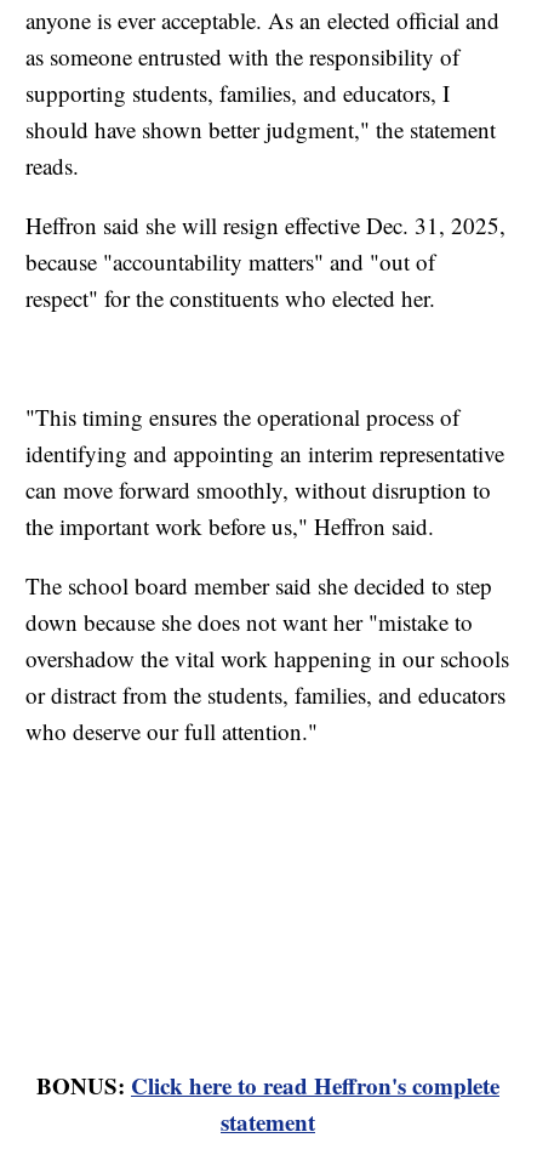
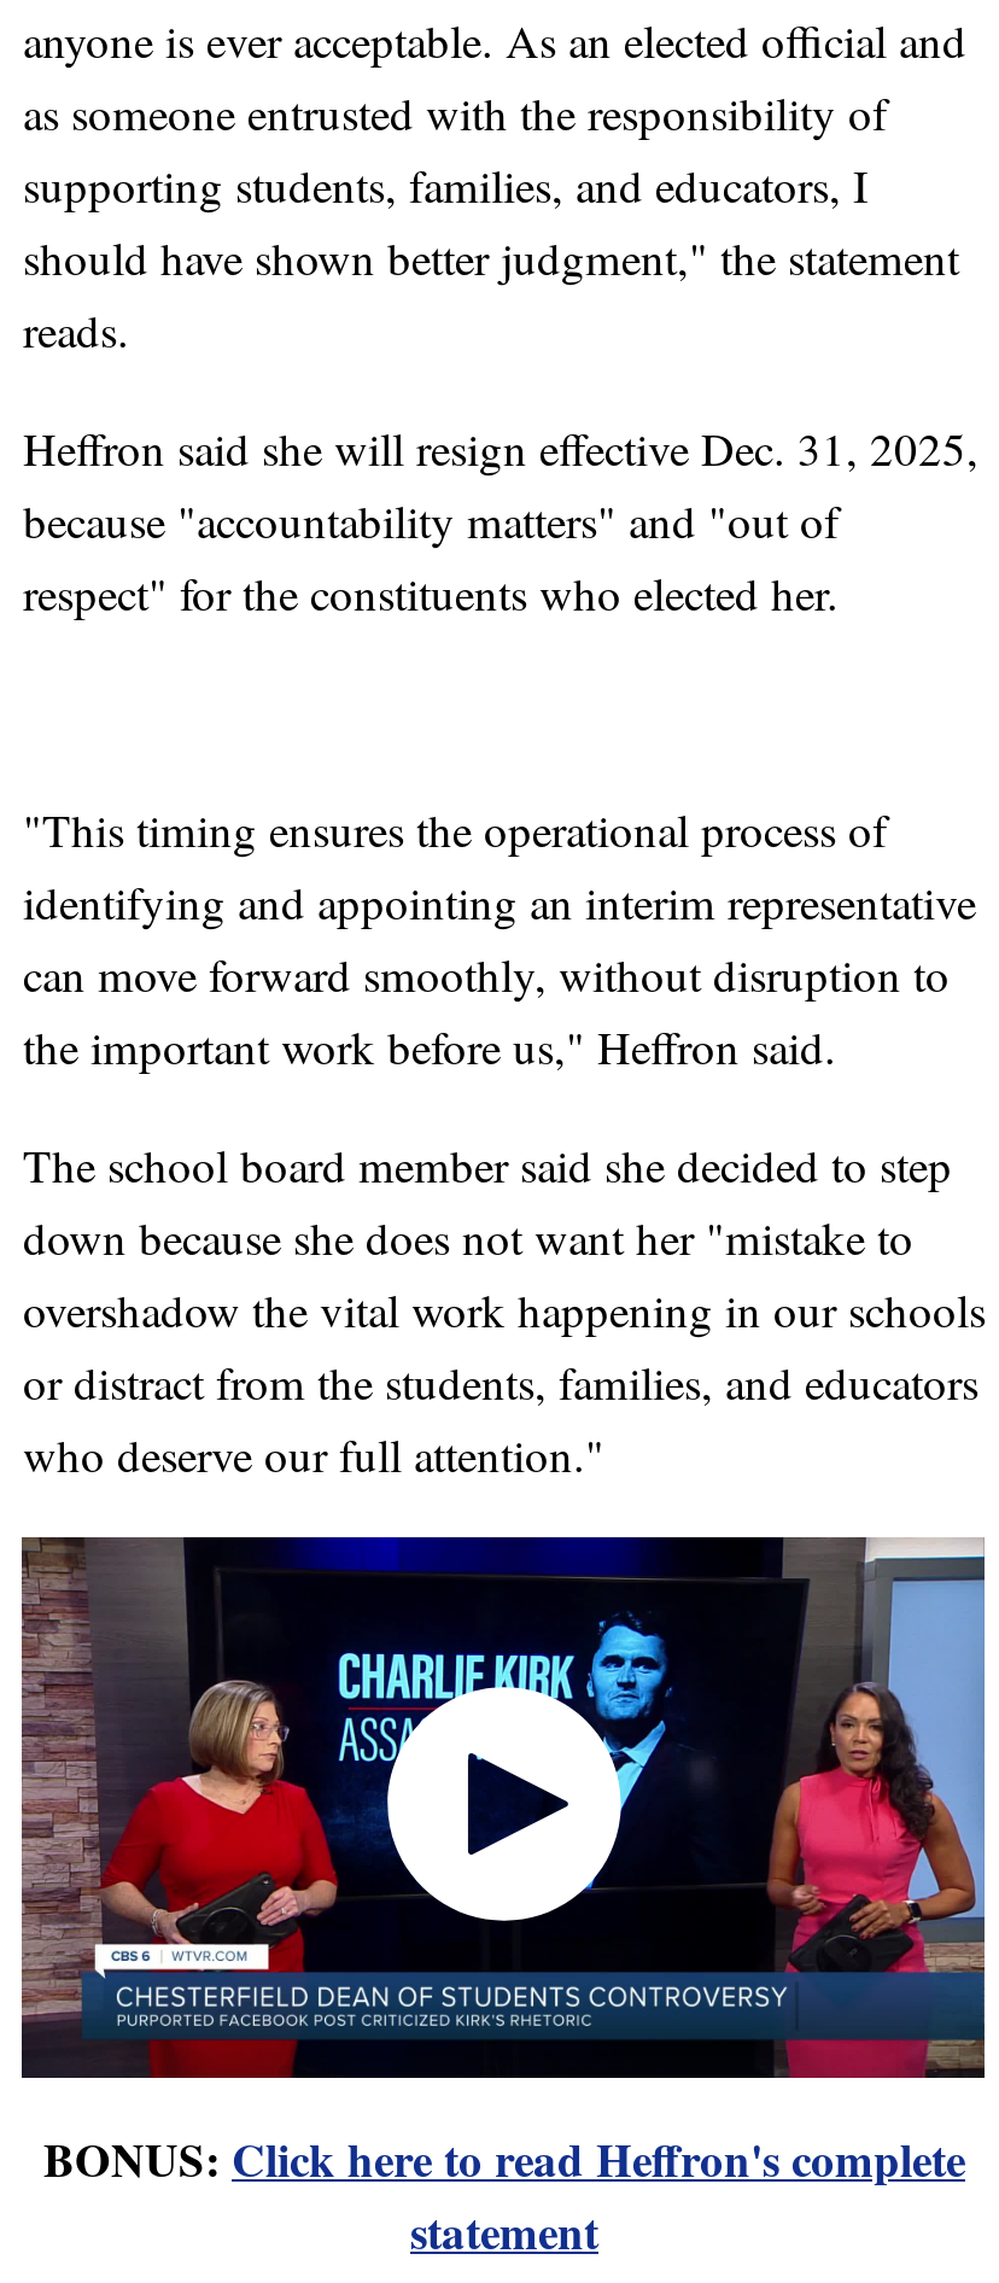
none -> [19,1535,987,2080] [image]

